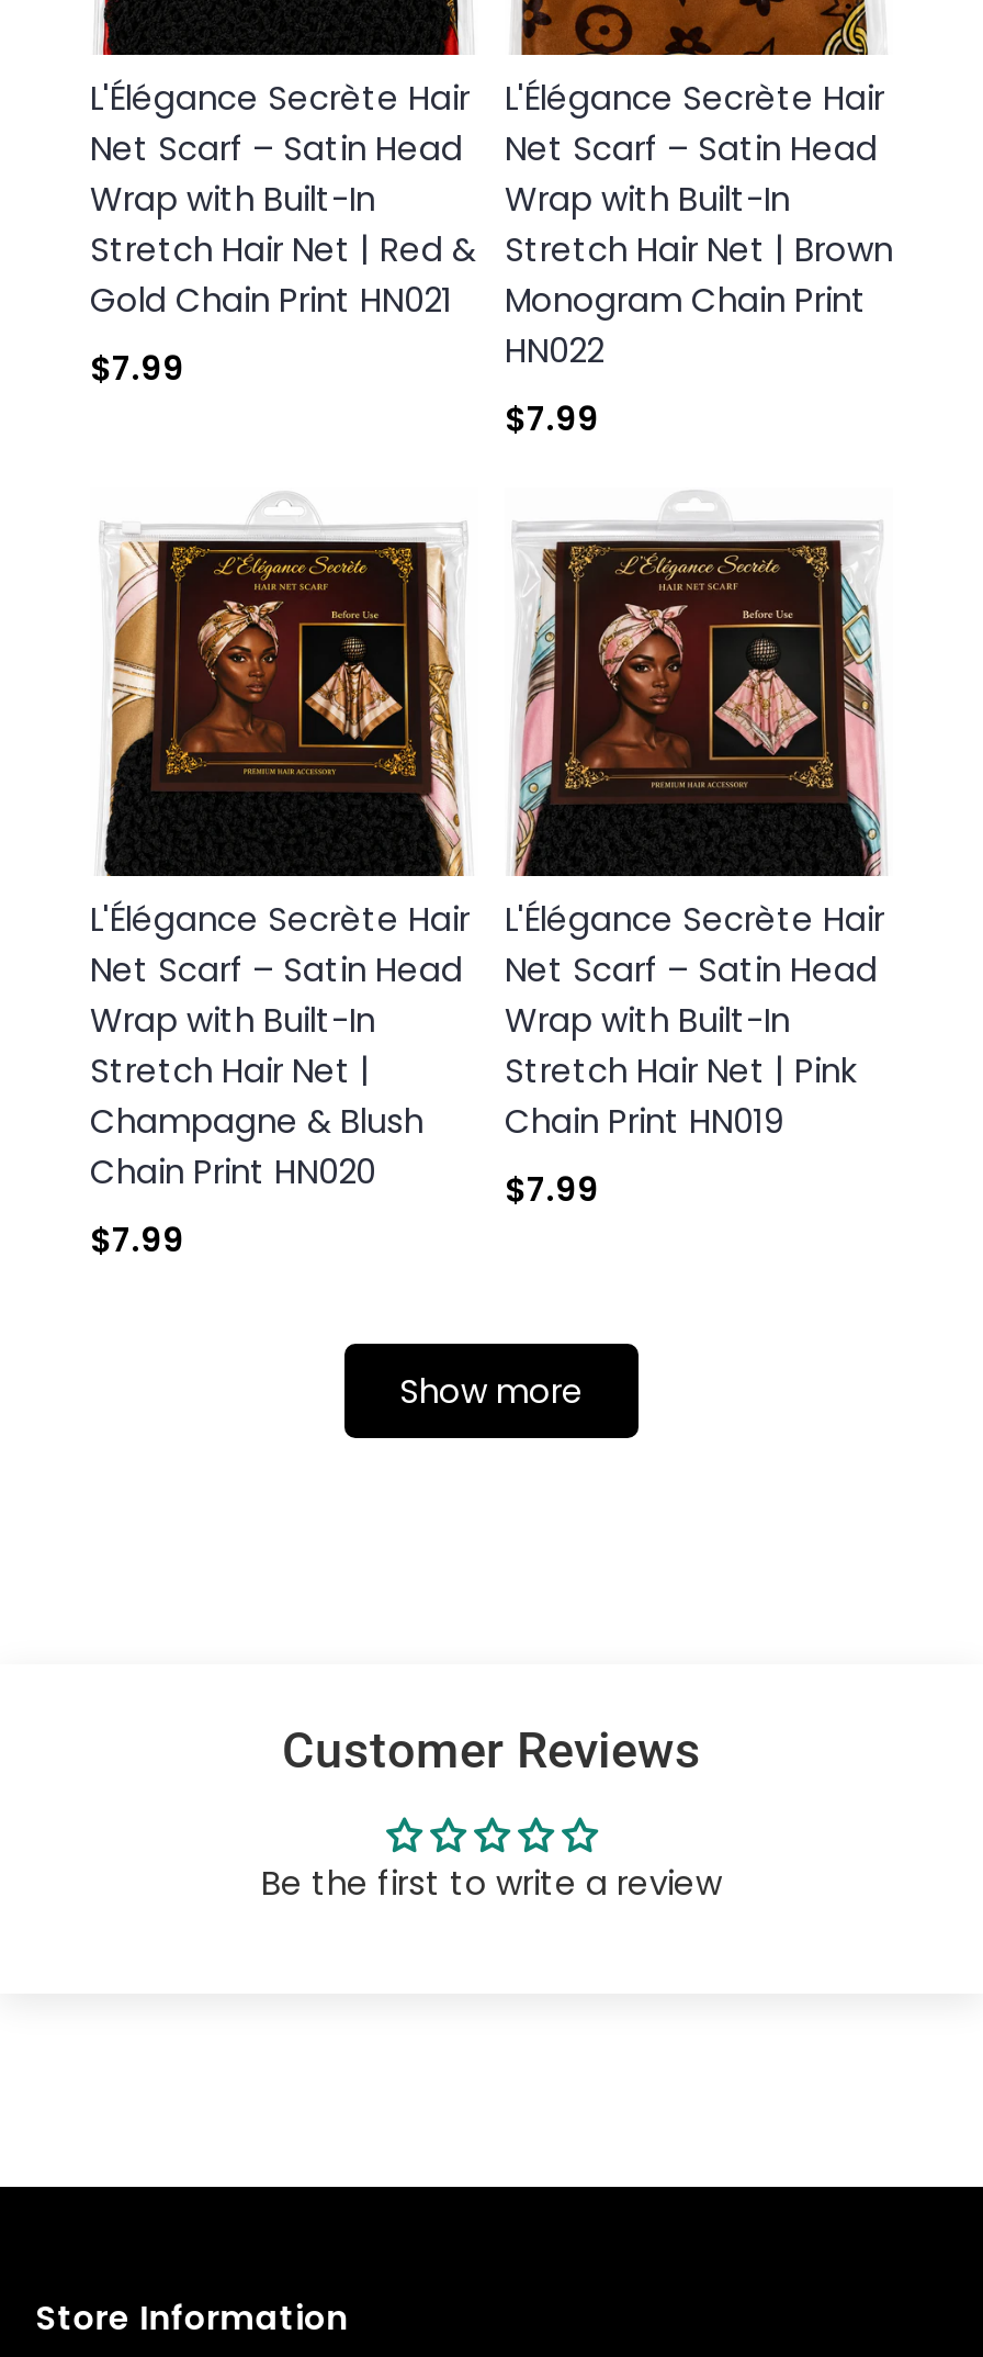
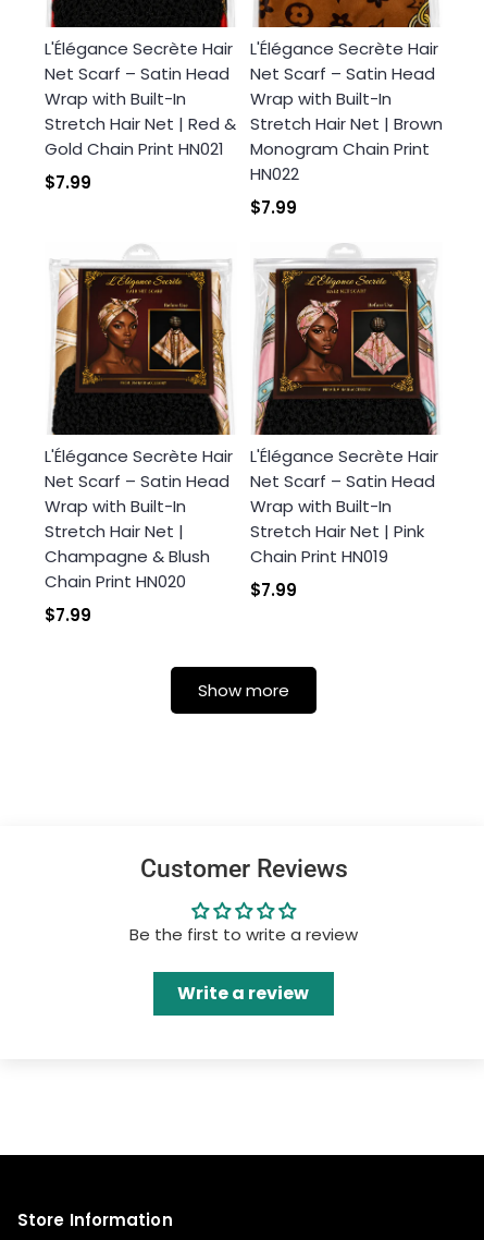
none -> [178,981,309,1006] Write a review

